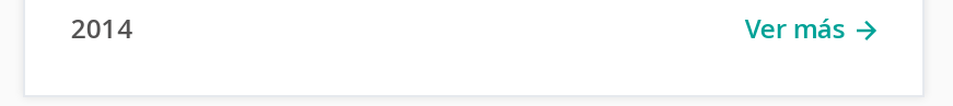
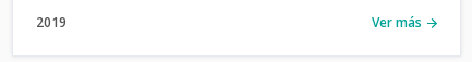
[71,9,132,46] 2014 -> [36,13,66,31] 2019

